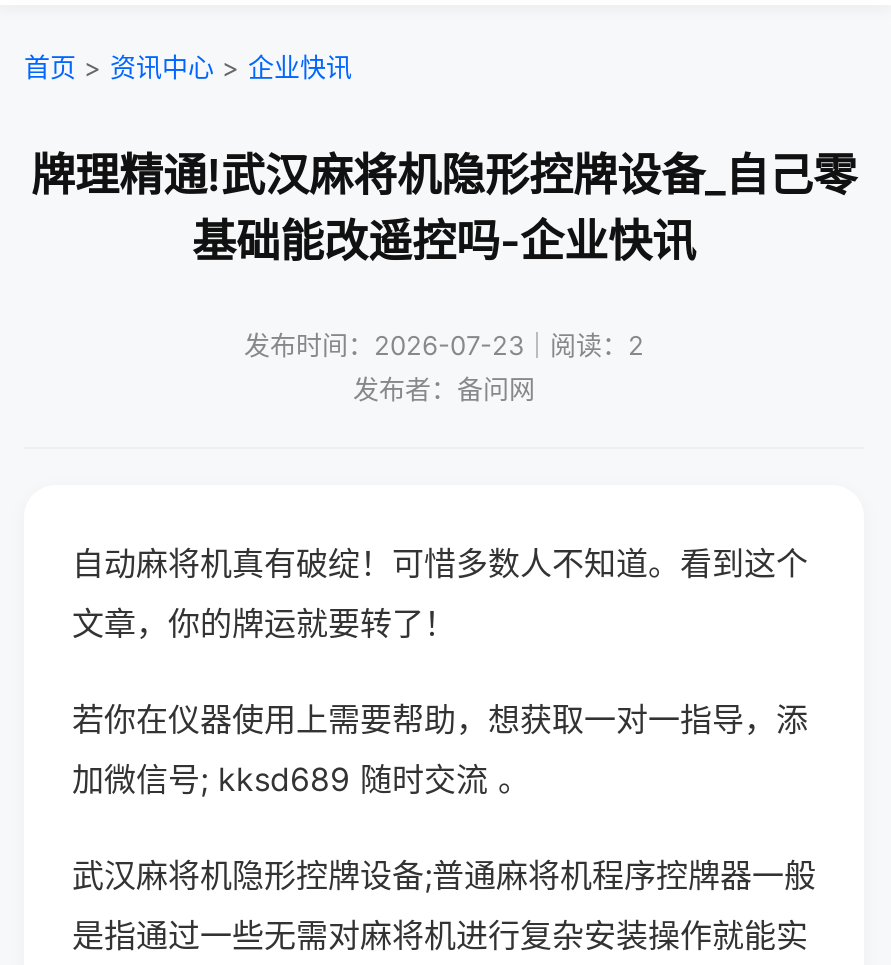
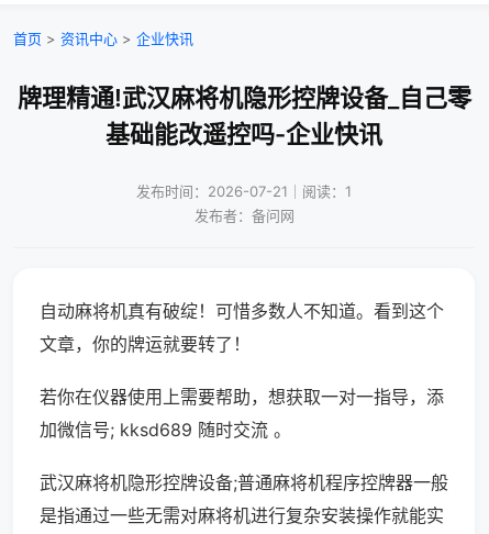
[244,329,644,361] 发布时间：2026-07-23｜阅读：2 -> [136,182,352,200] 发布时间：2026-07-21｜阅读：1

